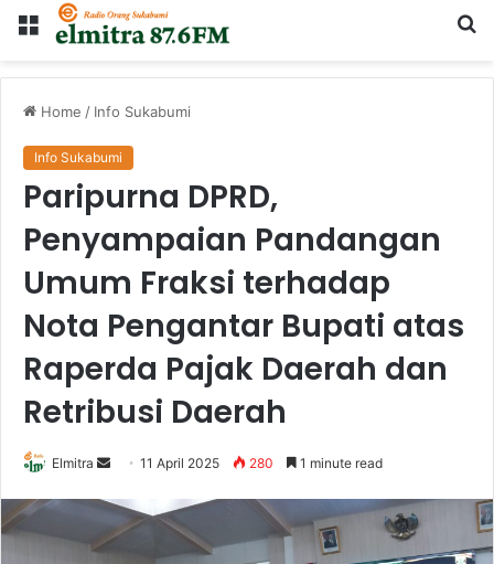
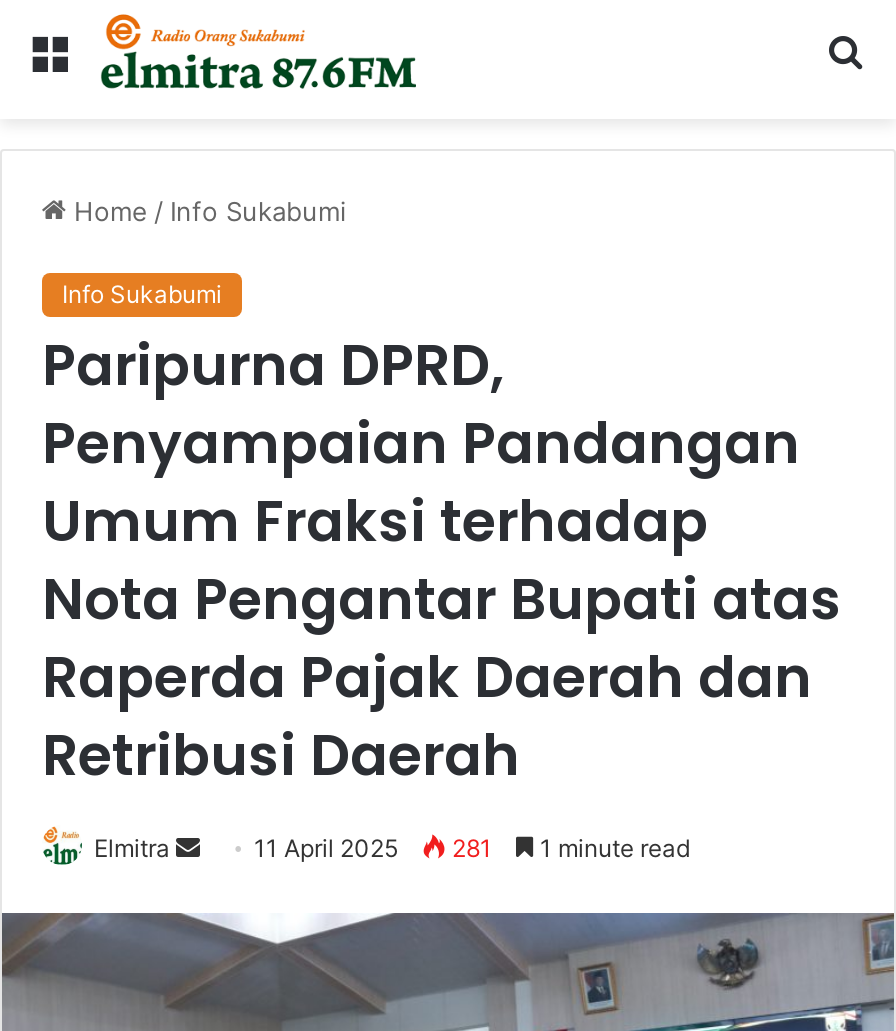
[246,454,273,471] 280 -> [446,832,492,862] 281

